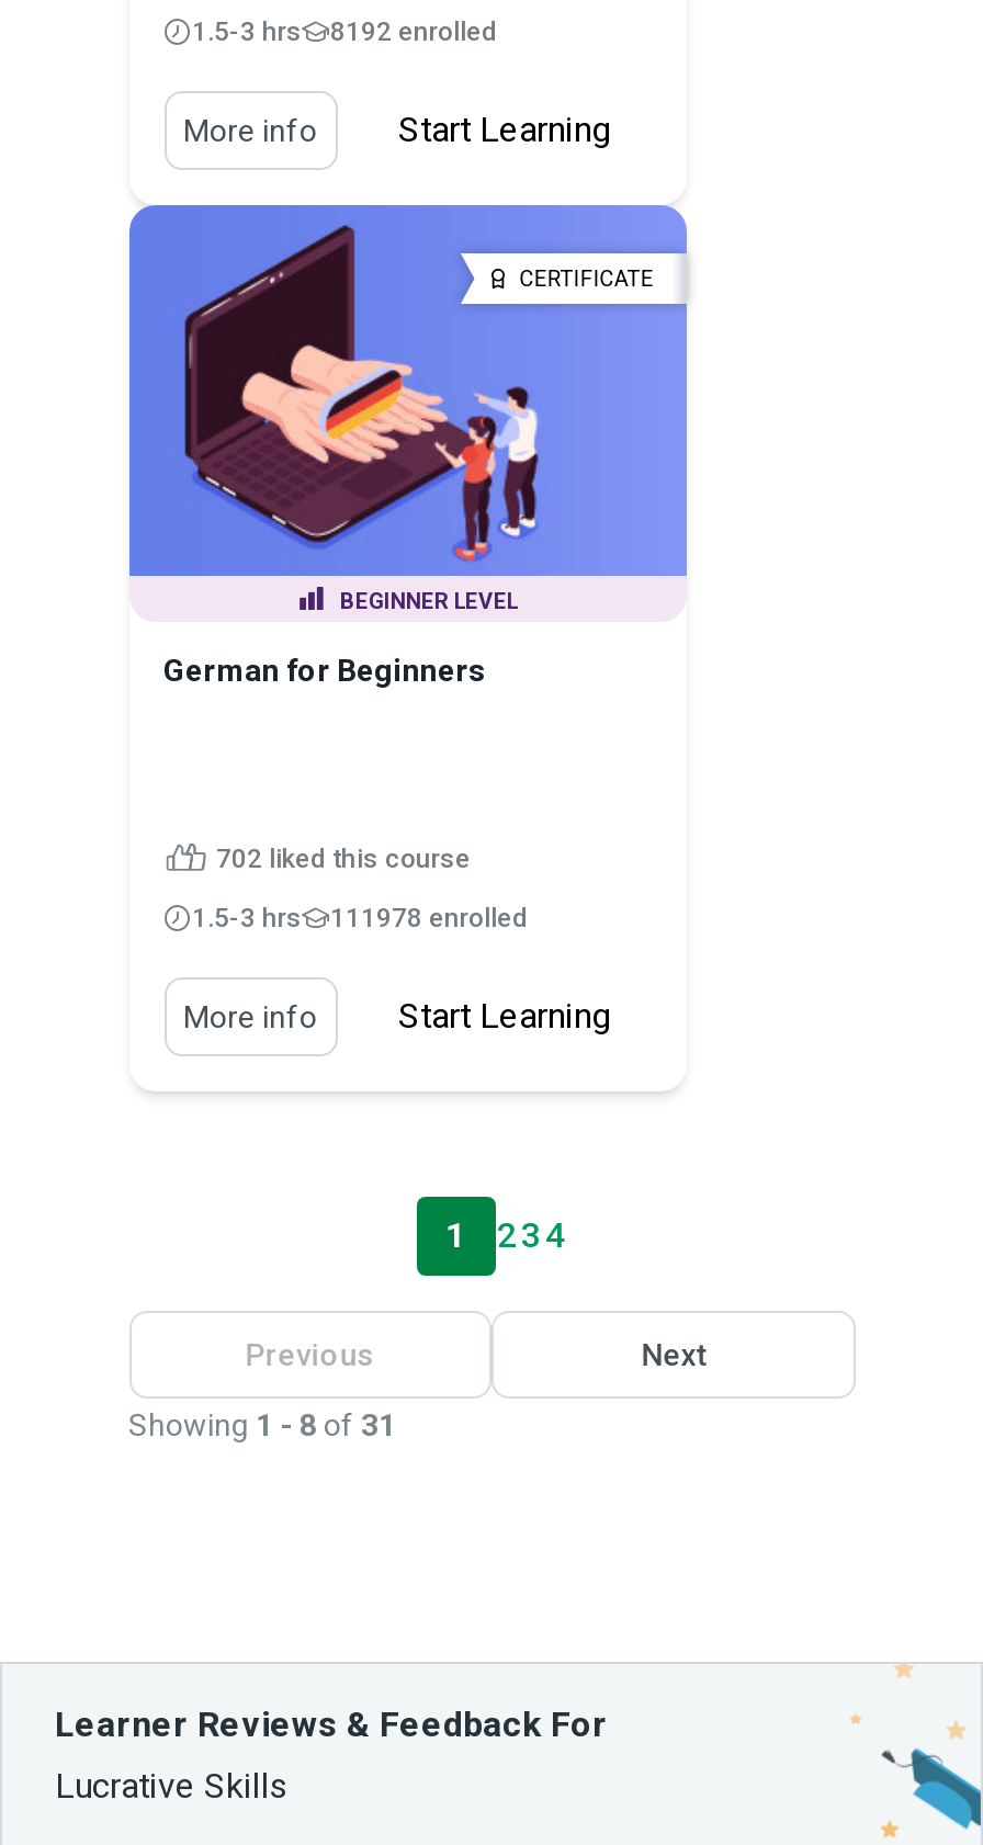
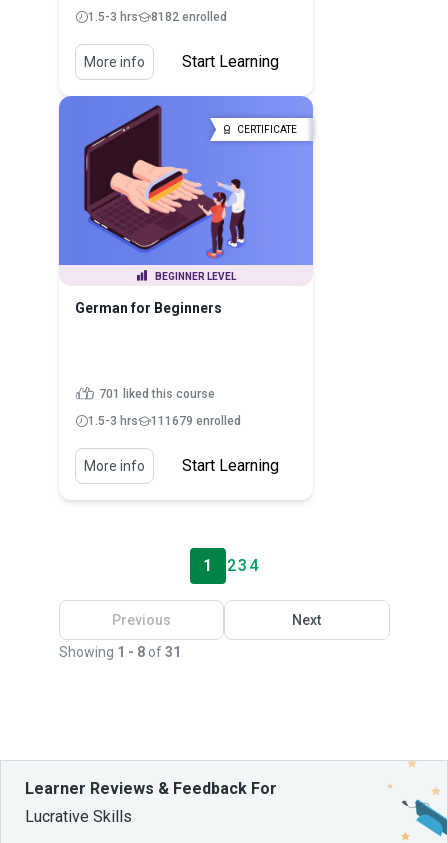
[192,16,497,47] 1.5-3 hrs 8192 enrolled -> [87,10,226,24] 1.5-3 hrs 8182 enrolled
[216,844,471,875] 702 liked this course -> [98,387,214,401] 701 liked this course
[192,903,528,933] 1.5-3 hrs 111978 enrolled -> [87,414,240,428] 1.5-3 hrs 111679 enrolled

